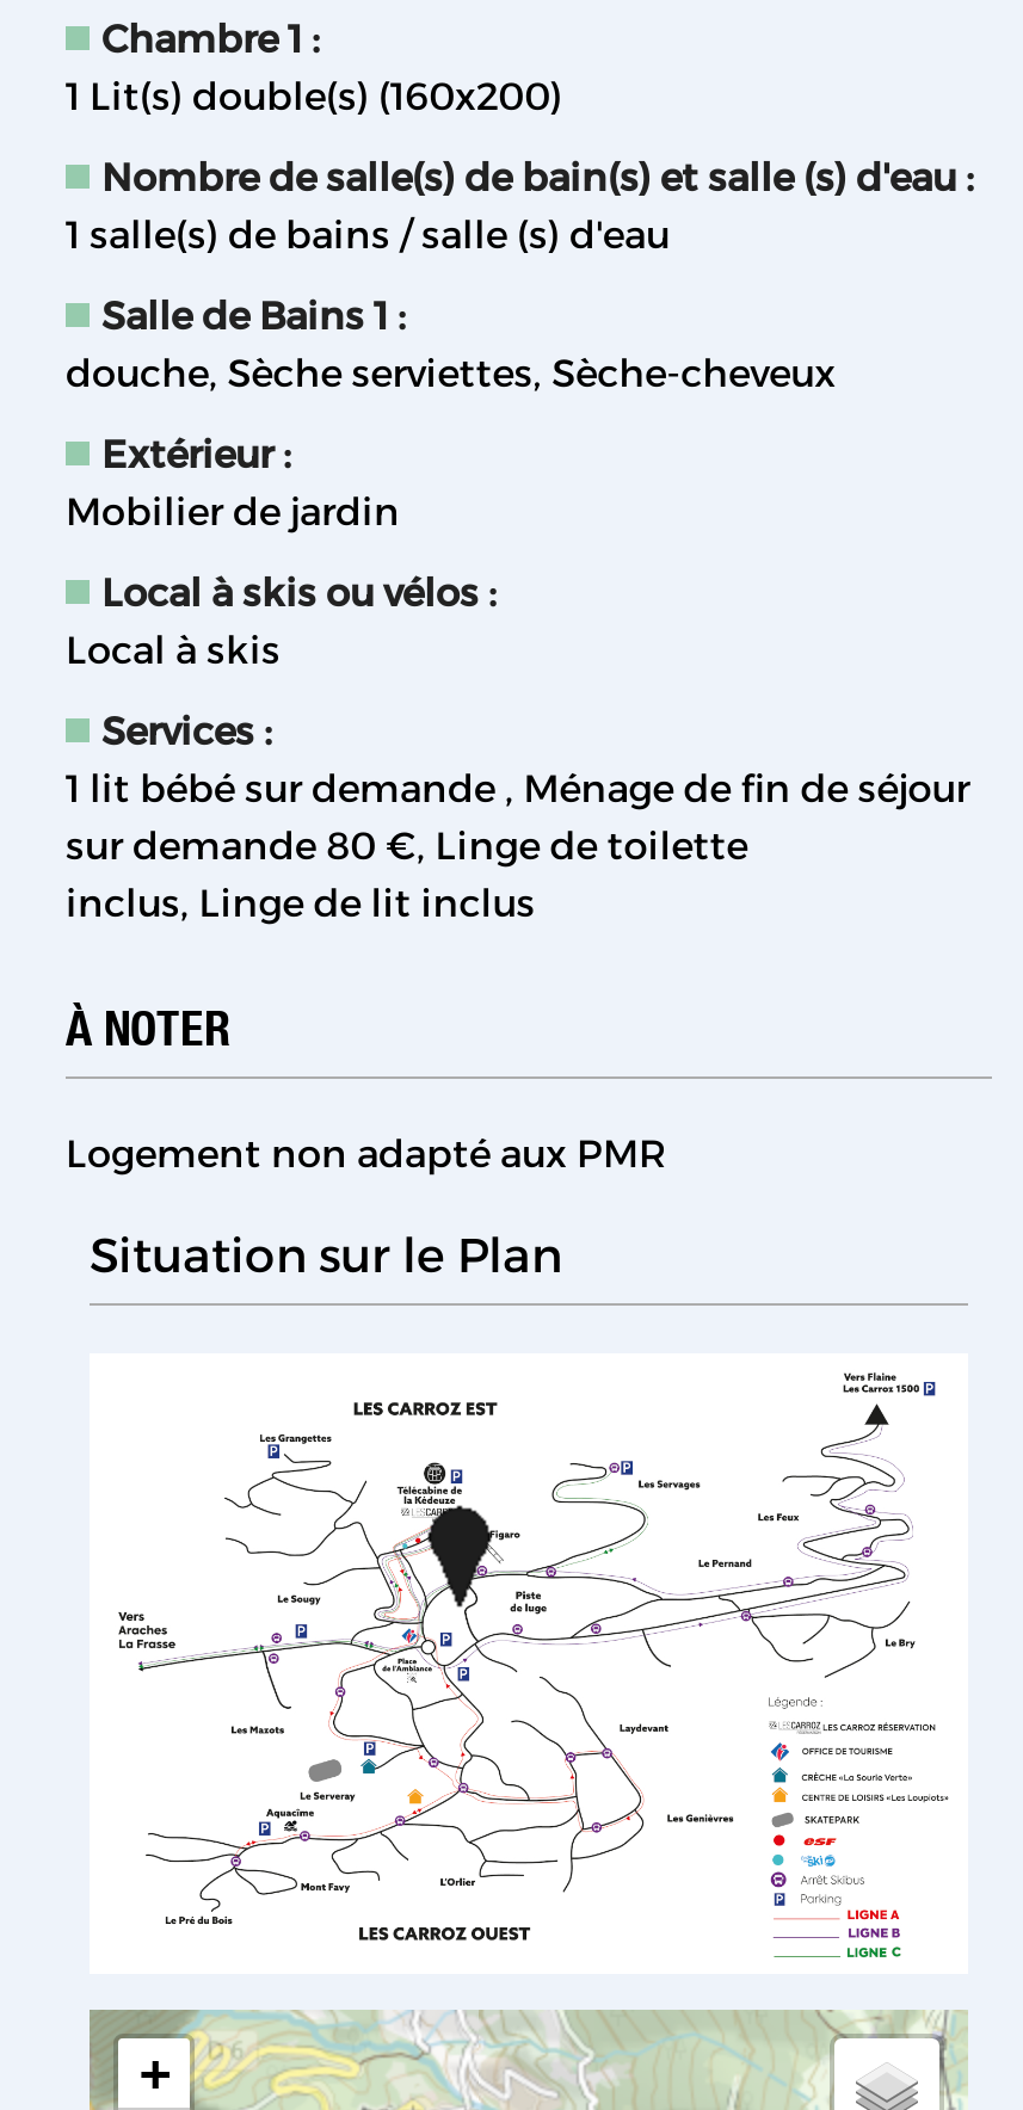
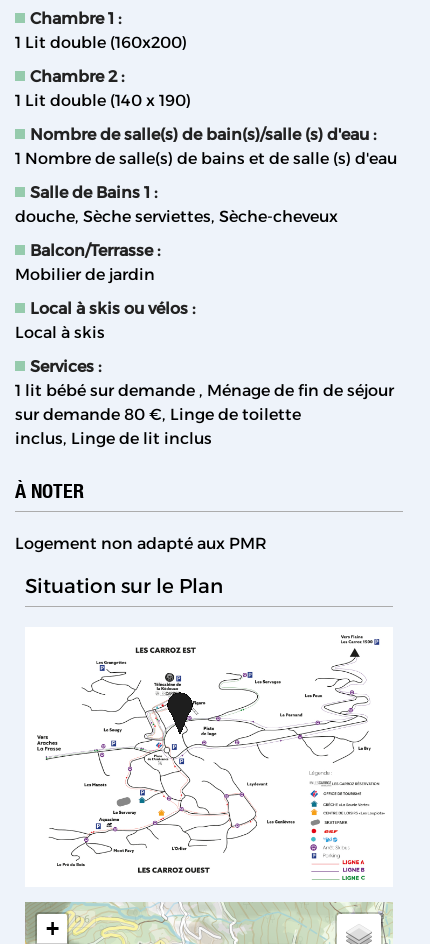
[66,73,973,257] 1 Lit(s) double(s) (160x200) | Nombre de salle(s) de bain(s) et salle (s) d'eau: | 1 salle(s) de bains / salle (s) d'eau -> [15,32,397,167] 1 Lit double (160x200) | Chambre 2: | 1 Lit double (140 x 190) | Nombre de salle(s) de bain(s)/salle (s) d'eau: | 1 Nombre de salle(s) de bains et de salle (s) d'eau
[101,431,290,476] Extérieur: -> [30,240,160,259] Balcon/Terrasse:

